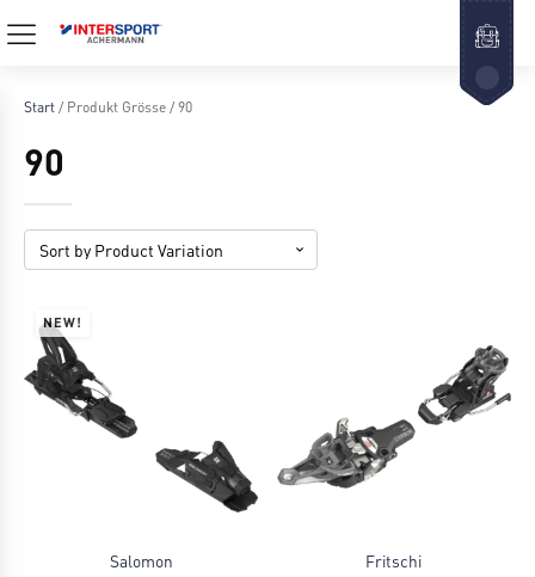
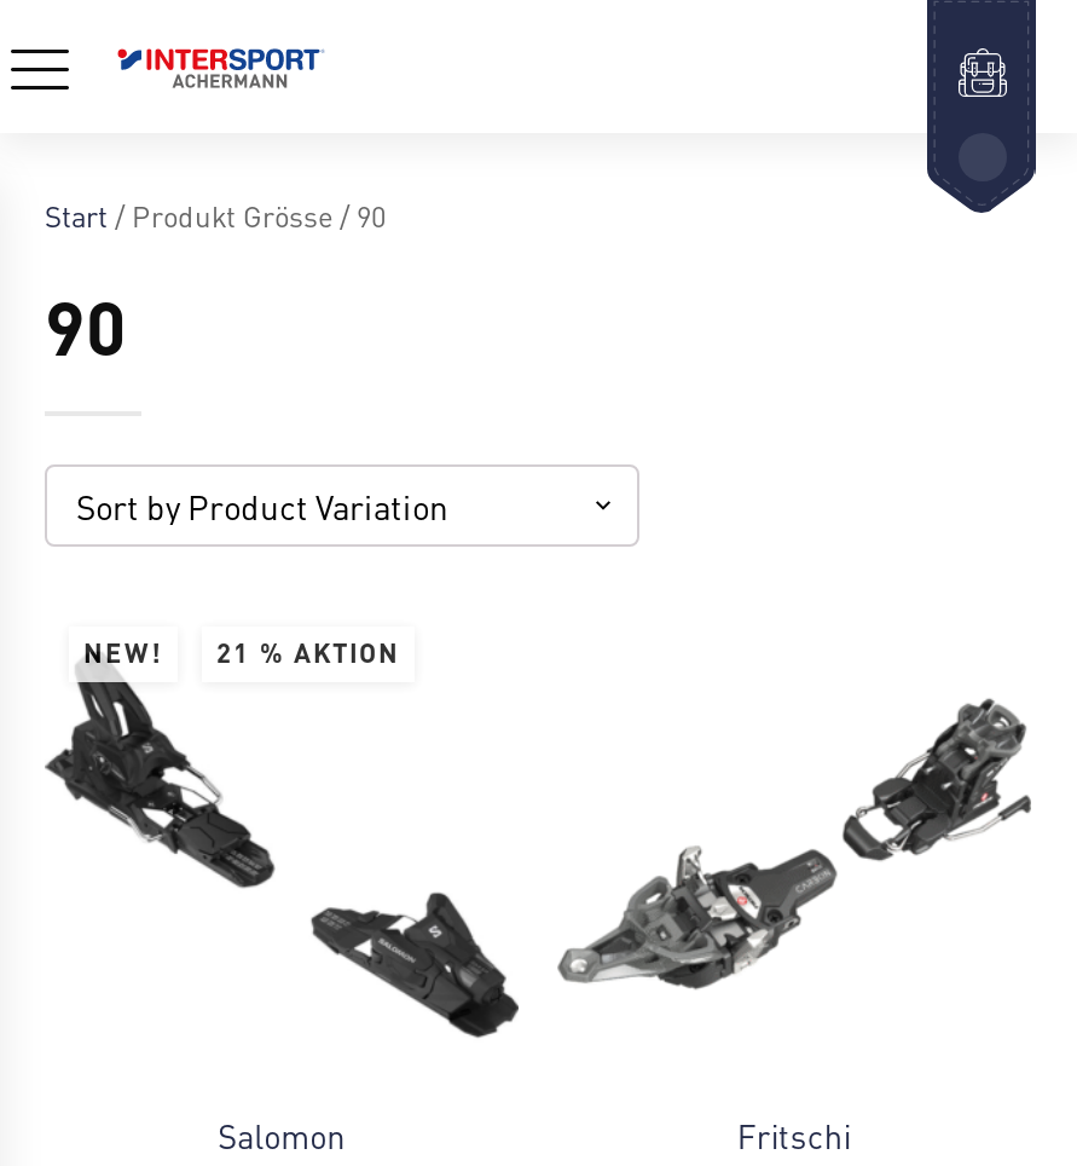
none -> [216,635,400,669] 21 % AKTION

